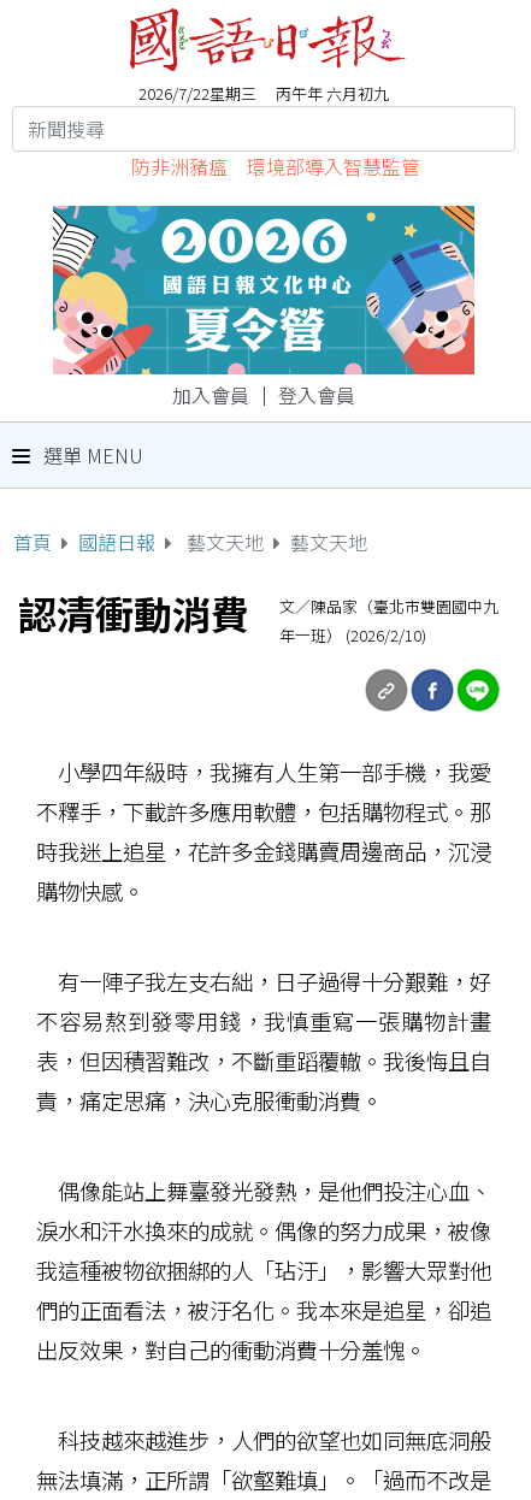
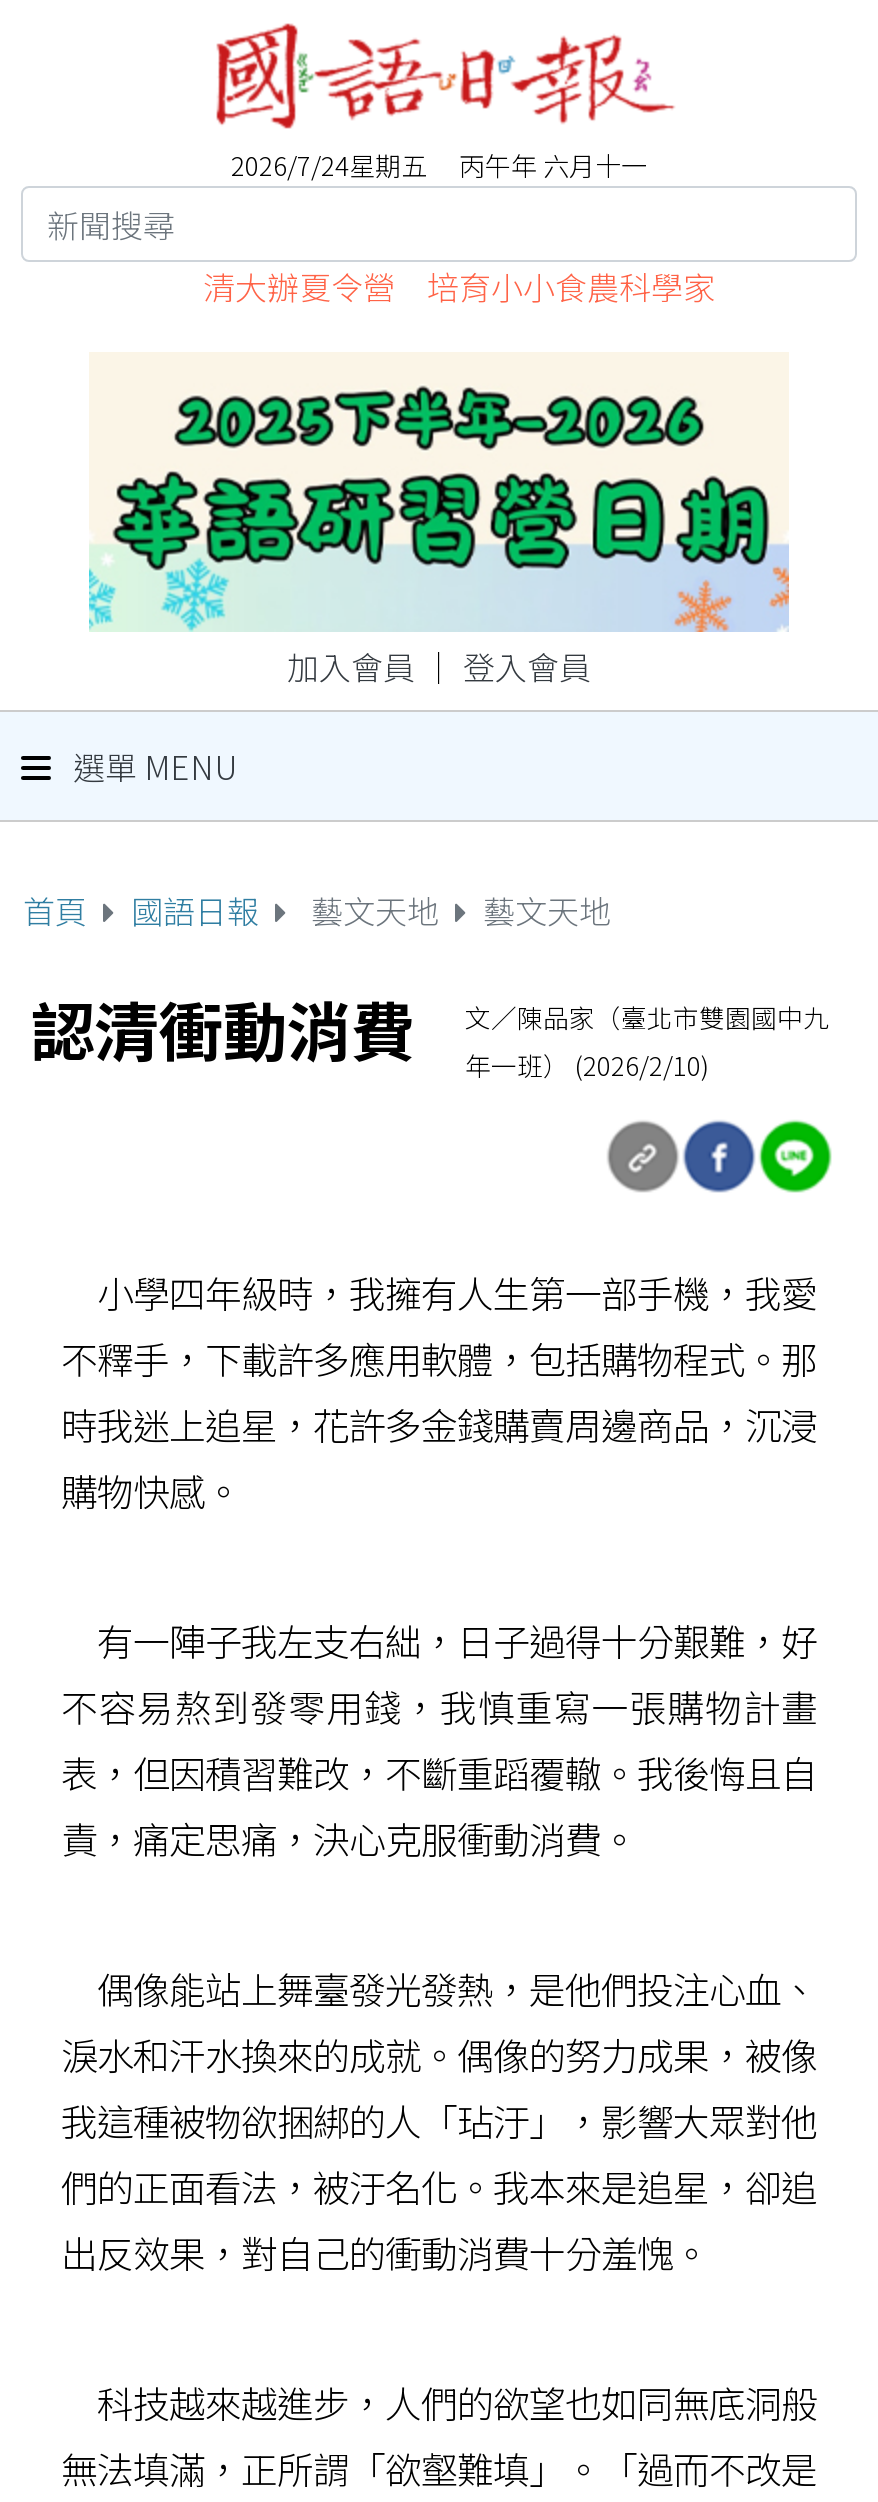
[138,82,389,105] 2026/7/22星期三 丙午年 六月初九 -> [231,146,647,184] 2026/7/24星期五 丙午年 六月十一
[131,152,420,181] 防非洲豬瘟 環境部導入智慧監管 -> [203,262,715,310] 清大辦夏令營 培育小小食農科學家
[52,205,476,376] [image] -> [87,352,789,632] [image]

